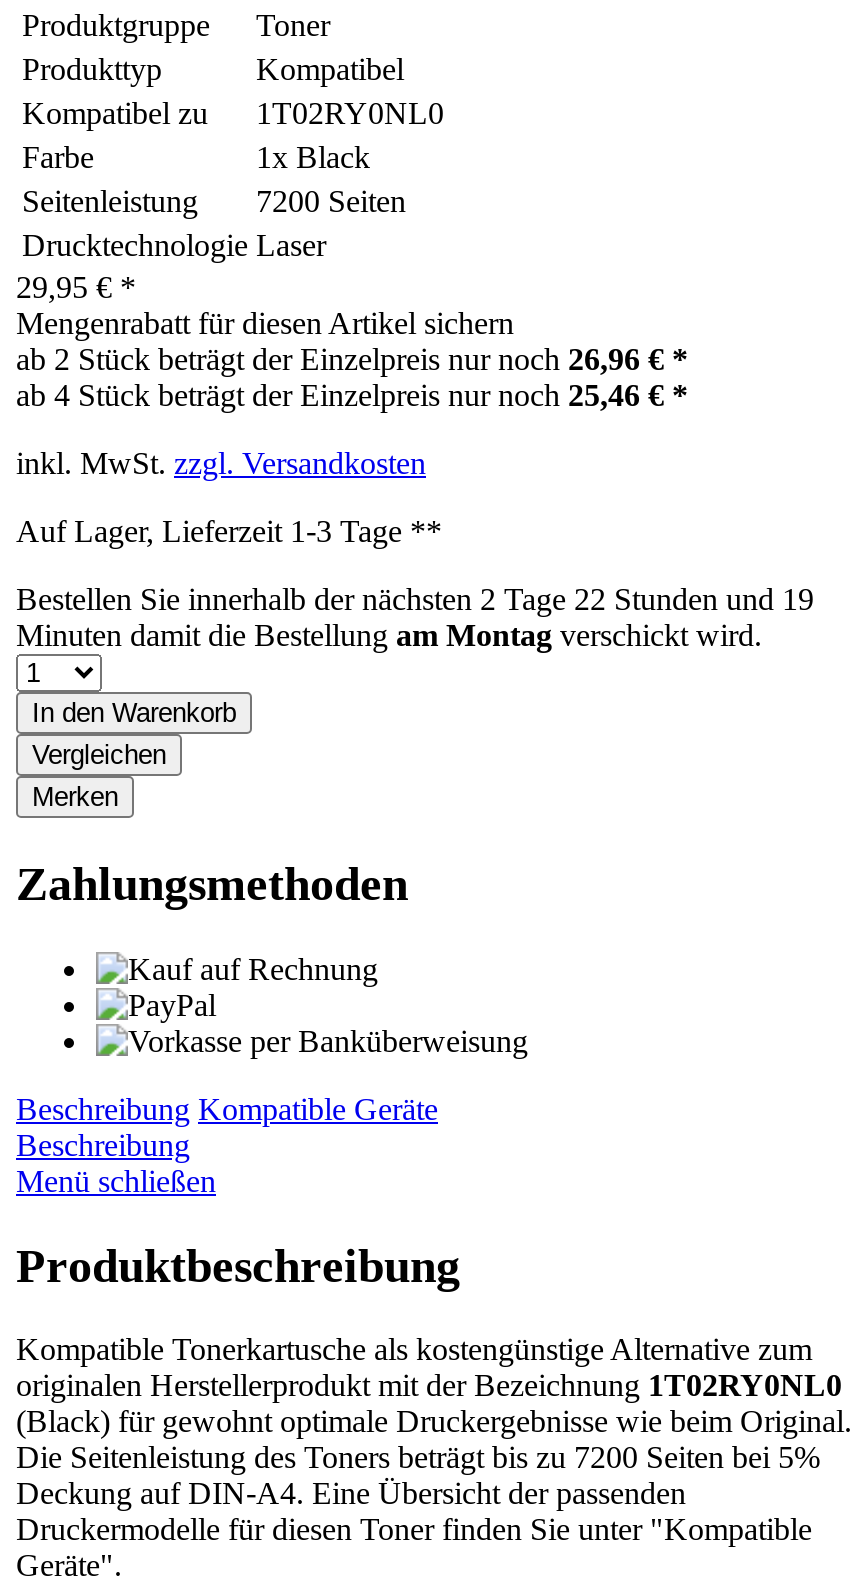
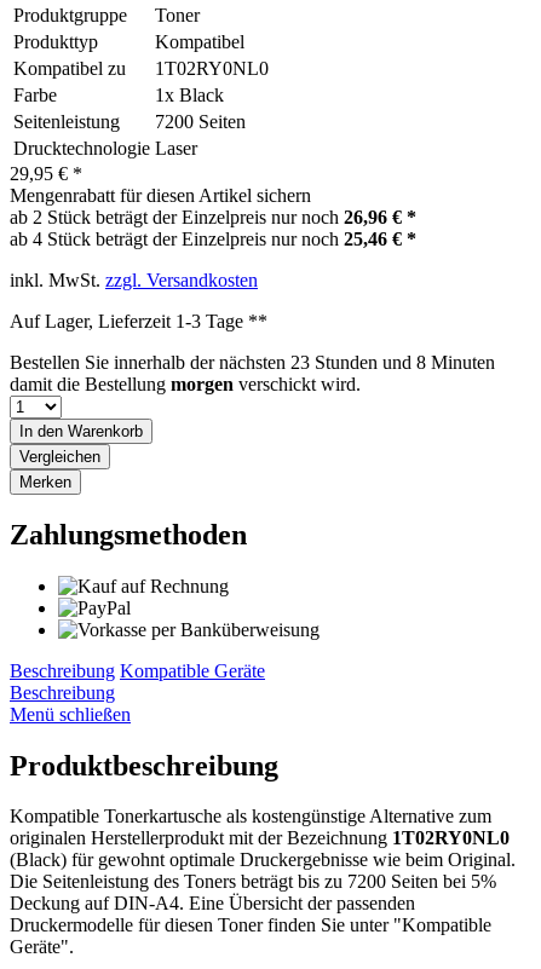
[16,582,814,652] Bestellen Sie innerhalb der nächsten 2 Tage 22 Stunden und 19 | Minuten damit die Bestellung am Montag verschickt wird. -> [10,352,495,394] Bestellen Sie innerhalb der nächsten 23 Stunden und 8 Minuten | damit die Bestellung morgen verschickt wird.

